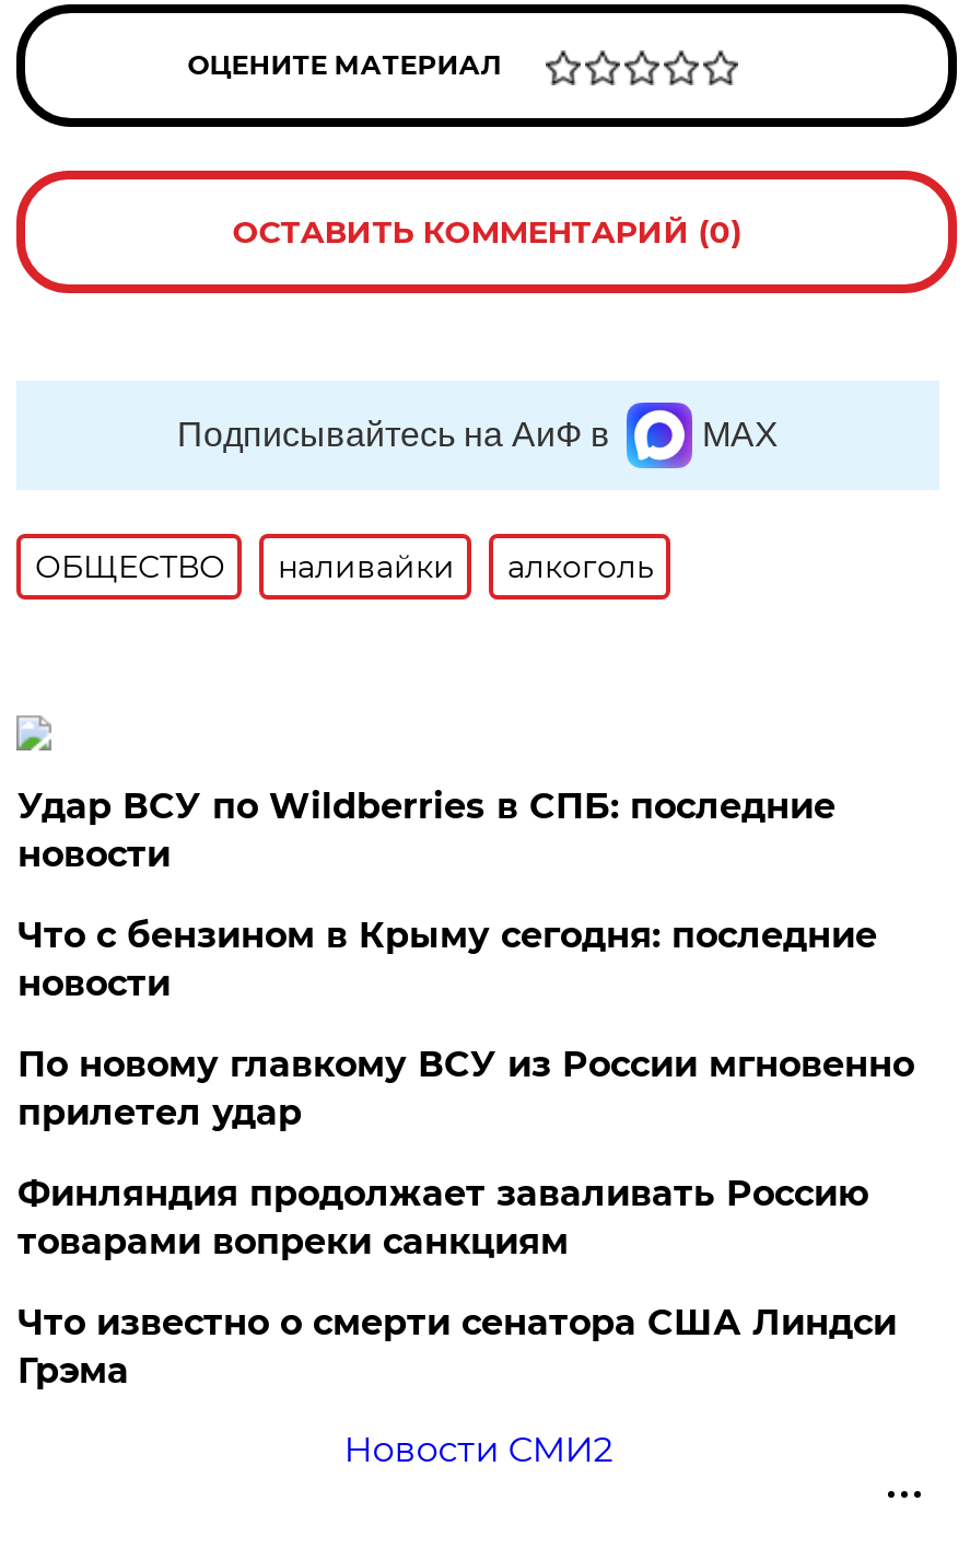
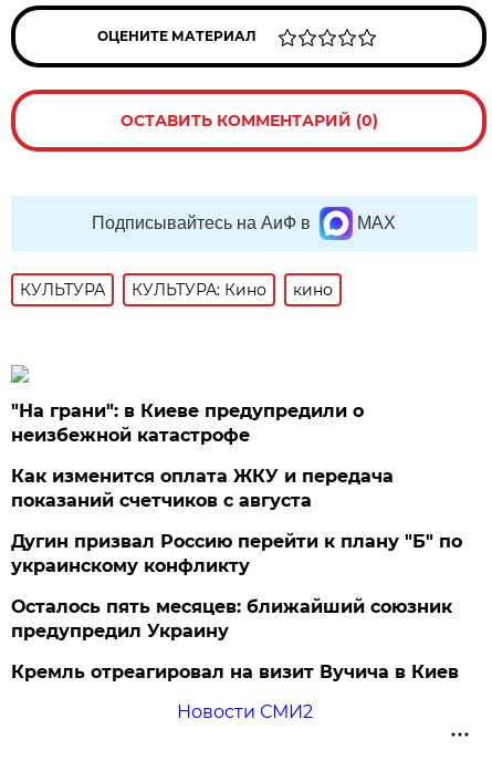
[35,547,654,586] ОБЩЕСТВО | наливайки | алкоголь -> [20,280,333,300] КУЛЬТУРА | КУЛЬТУРА: Кино | кино
[17,785,835,875] Удар ВСУ по Wildberries в СПБ: последние | новости -> [11,400,364,446] "На грани": в Киеве предупредили о | неизбежной катастрофе
[17,914,877,1004] Что с бензином в Крыму сегодня: последние | новости -> [11,466,394,511] Как изменится оплата ЖКУ и передача | показаний счетчиков с августа
[17,1043,914,1133] По новому главкому ВСУ из России мгновенно | прилетел удар -> [11,531,463,576] Дугин призвал Россию перейти к плану "Б" по | украинскому конфликту
[17,1173,868,1262] Финляндия продолжает заваливать Россию | товарами вопреки санкциям -> [11,596,453,641] Осталось пять месяцев: ближайший союзник | предупредил Украину
[17,1302,897,1391] Что известно о смерти сенатора США Линдси | Грэма -> [11,661,459,682] Кремль отреагировал на визит Вучича в Киев

